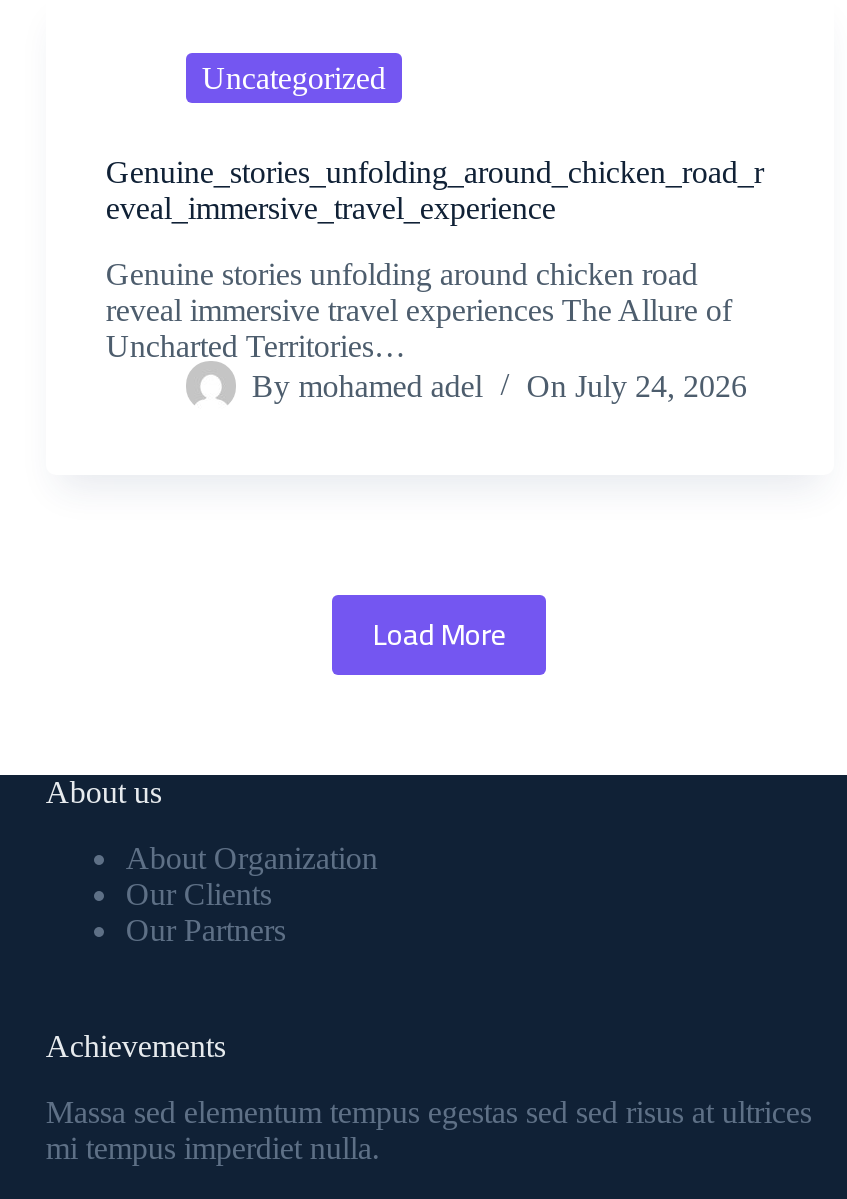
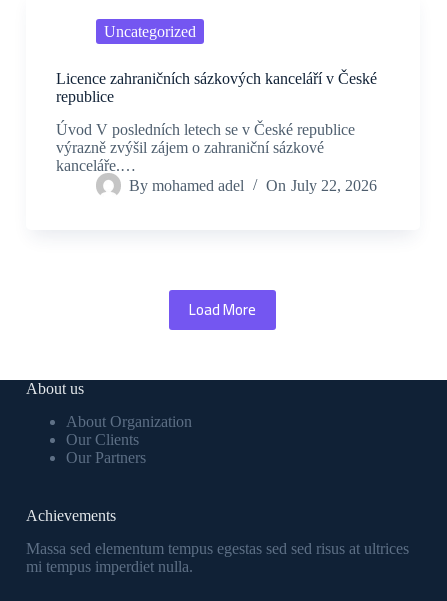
[106,155,764,225] Genuine_stories_unfolding_around_chicken_road_r | eveal_immersive_travel_experience -> [56,70,377,105] Licence zahraničních sázkových kanceláří v České | republice
[106,257,732,363] Genuine stories unfolding around chicken road | reveal immersive travel experiences The Allure of | Uncharted Territories… -> [56,121,355,174] Úvod V posledních letech se v České republice | výrazně zvýšil zájem o zahraniční sázkové | kanceláře.…
[252,369,747,403] By mohamed adel On July 24, 2026 -> [129,177,376,194] By mohamed adel On July 22, 2026

